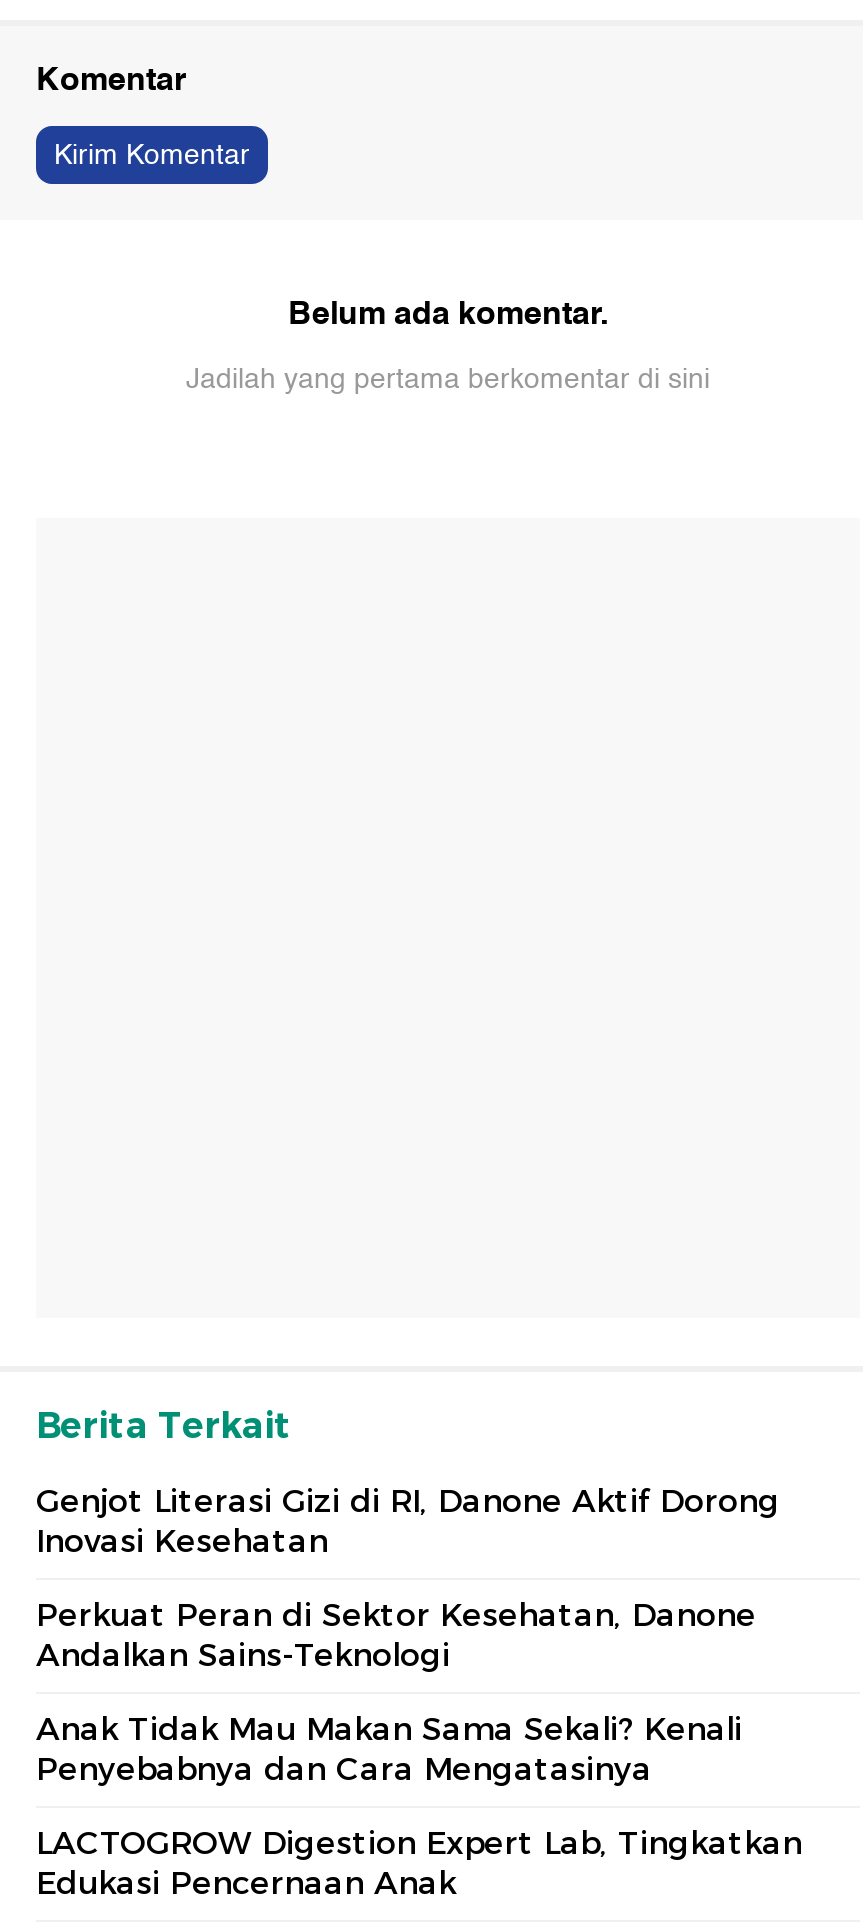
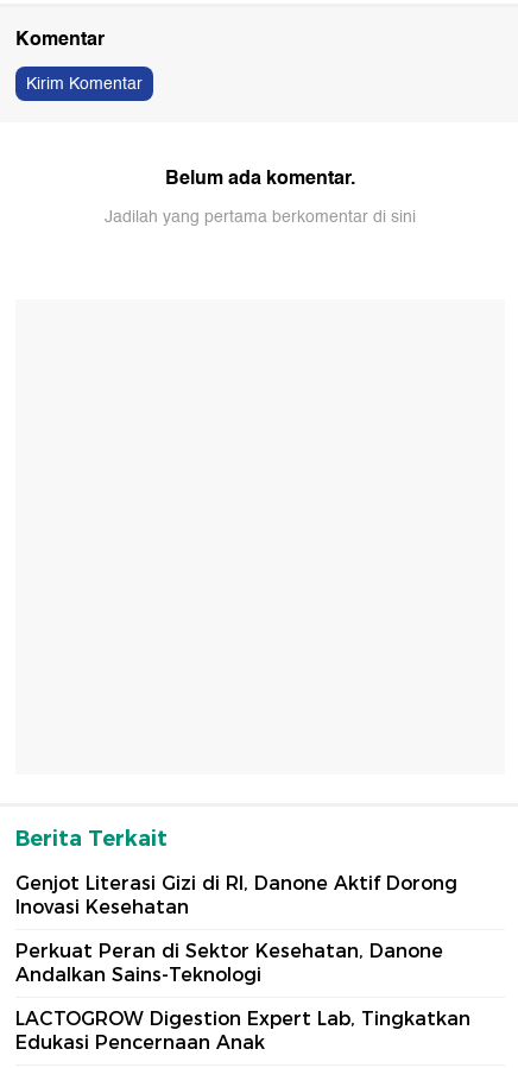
[36,1710,742,1788] Anak Tidak Mau Makan Sama Sekali? Kenali | Penyebabnya dan Cara Mengatasinya -> none

